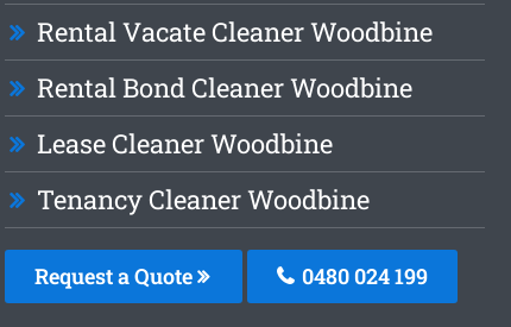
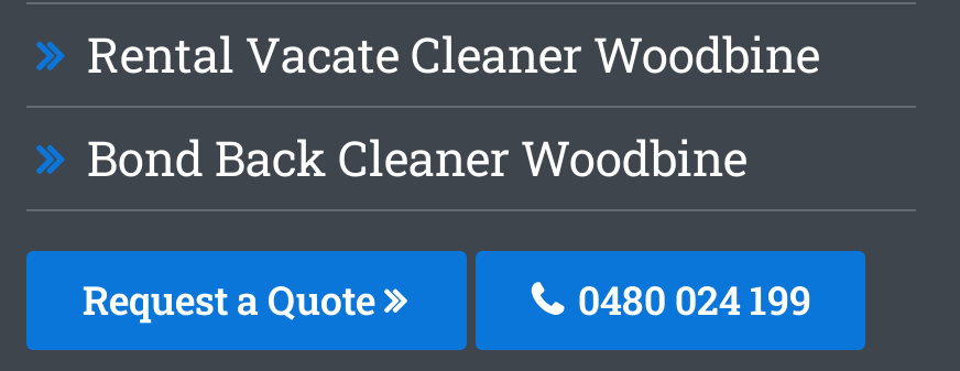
[37,71,413,217] Rental Bond Cleaner Woodbine | Lease Cleaner Woodbine | Tenancy Cleaner Woodbine -> [87,126,747,190] Bond Back Cleaner Woodbine

